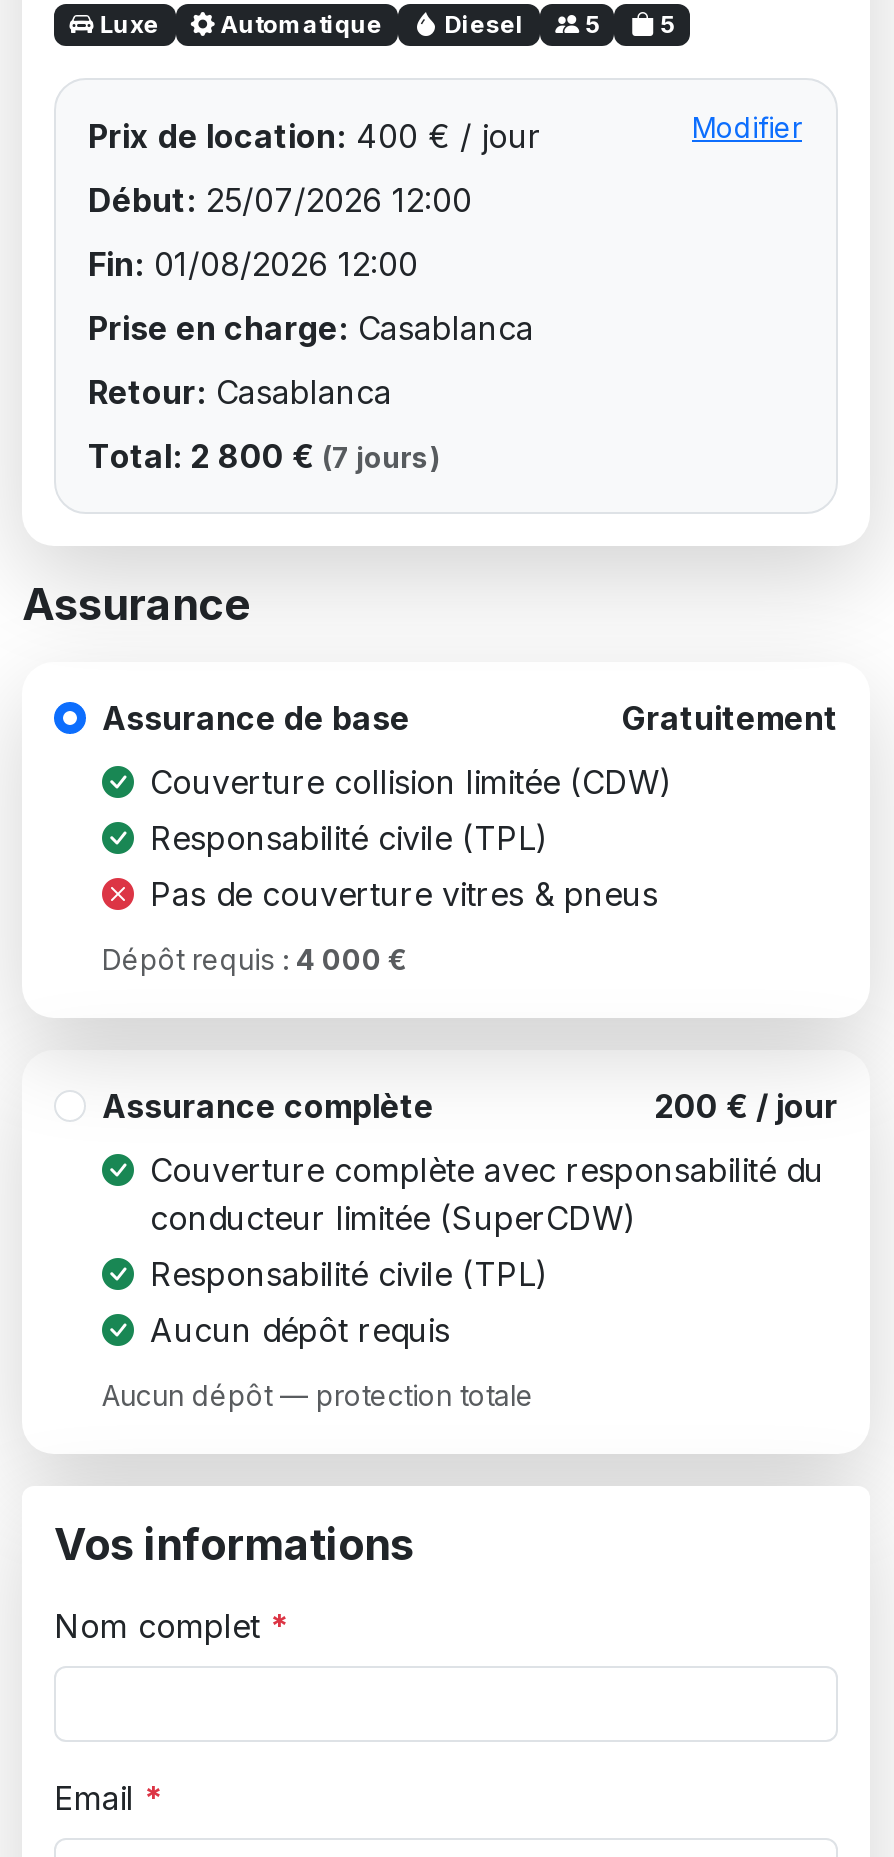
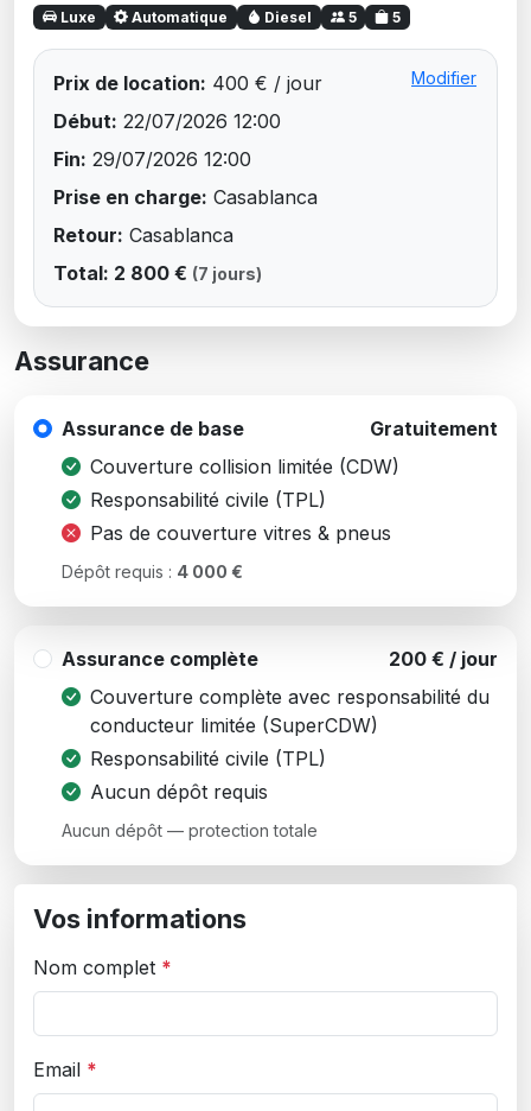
[88,179,472,219] Début: 25/07/2026 12:00 -> [53,109,281,133] Début: 22/07/2026 12:00
[88,243,418,283] Fin: 01/08/2026 12:00 -> [53,147,251,171] Fin: 29/07/2026 12:00

